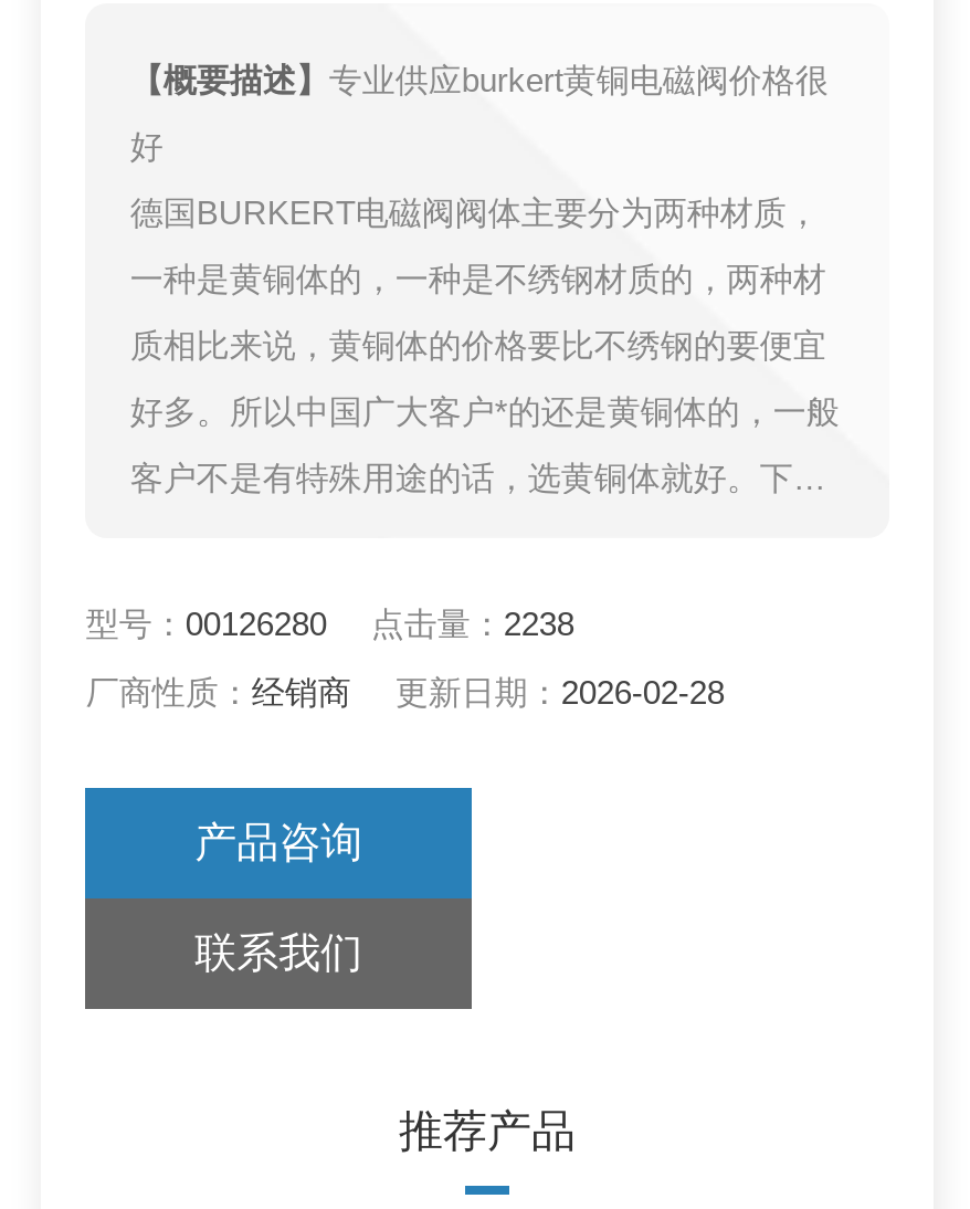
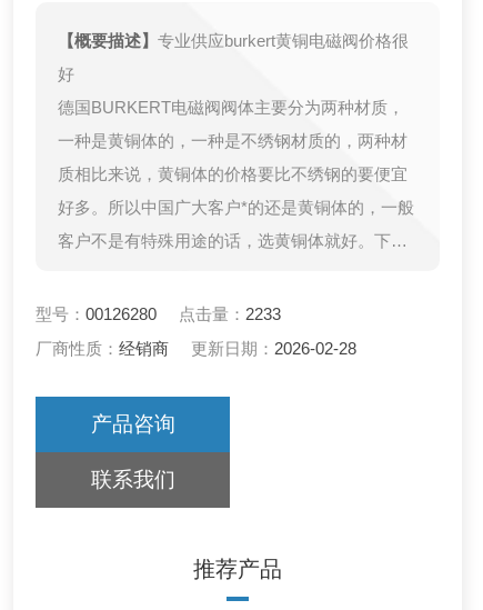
[86,604,574,642] 型号：00126280 点击量：2238 -> [36,304,281,323] 型号：00126280 点击量：2233

